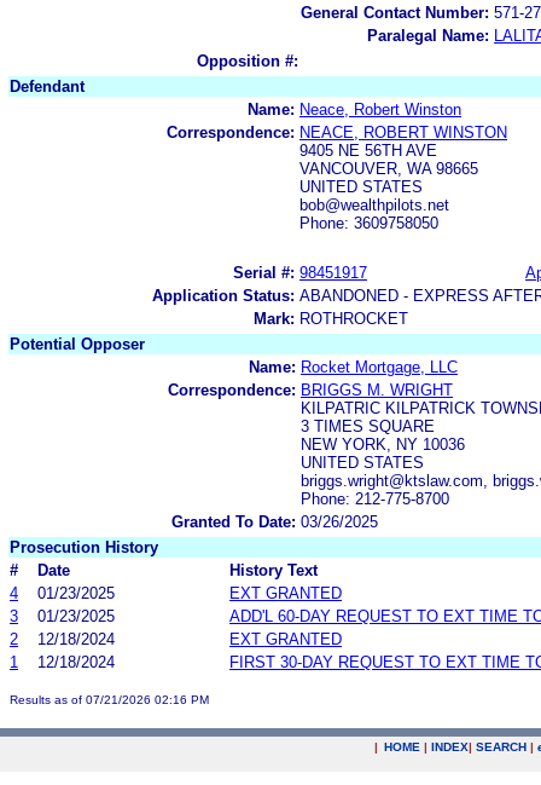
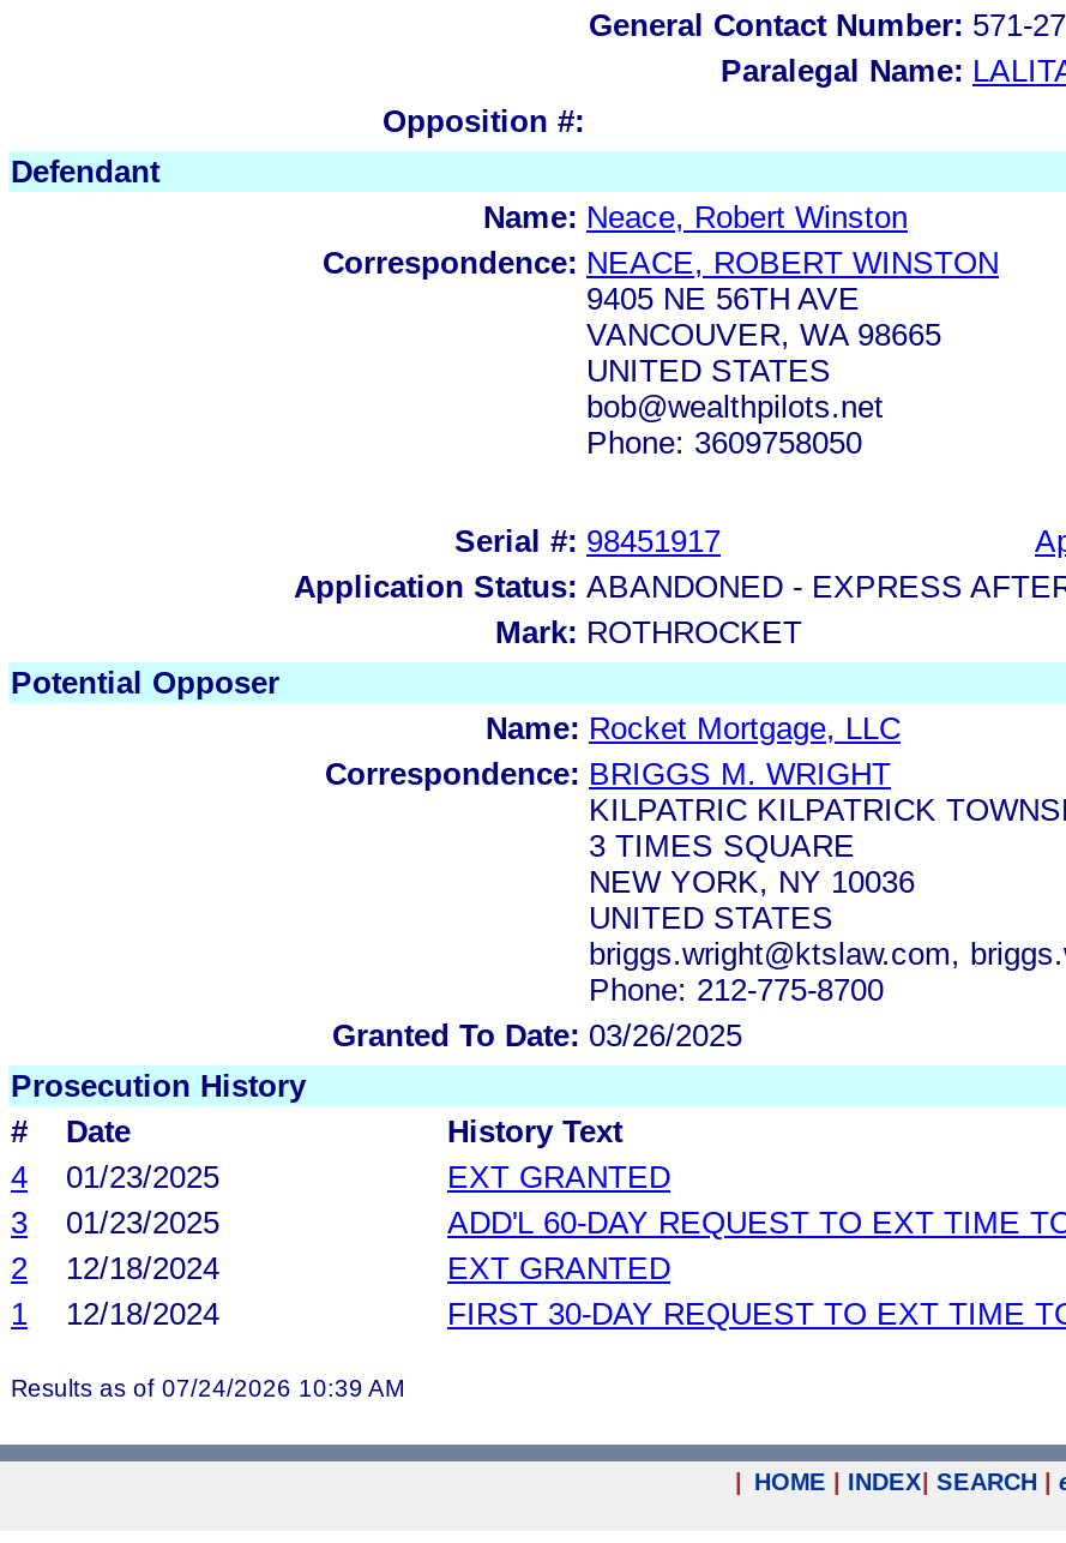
[10,693,209,706] Results as of 07/21/2026 02:16 PM -> [11,1375,404,1401] Results as of 07/24/2026 10:39 AM

